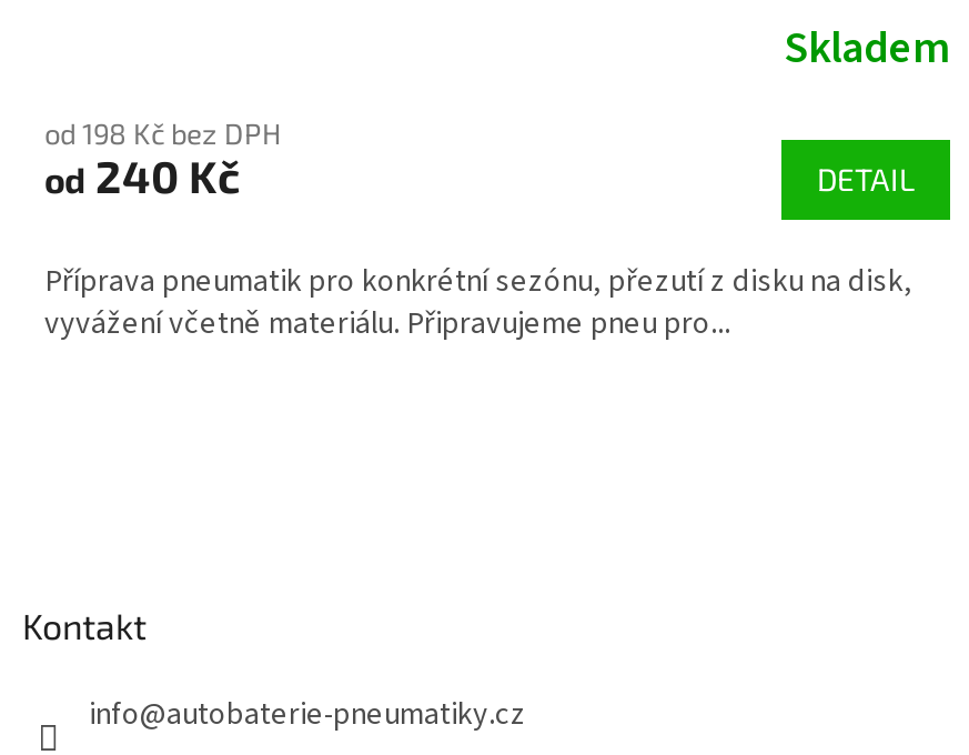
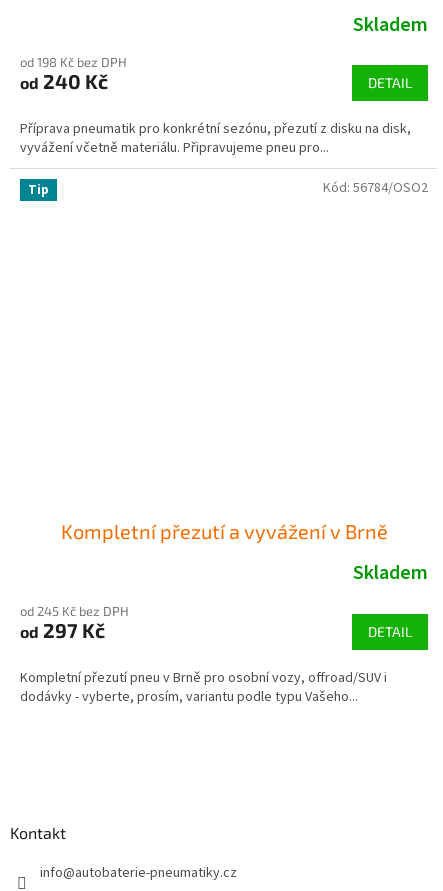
none -> [20,519,428,707] Kompletní přezutí a vyvážení v Brně | Skladem | od 245 Kč bez DPH | od 297 Kč | DETAIL | Kompletní přezutí pneu v Brně pro osobní vozy, offroad/SUV i | dodávky - vyberte, prosím, variantu podle typu Vašeho...
none -> [28,181,49,199] Tip
none -> [323,178,428,198] Kód: 56784/OSO2

